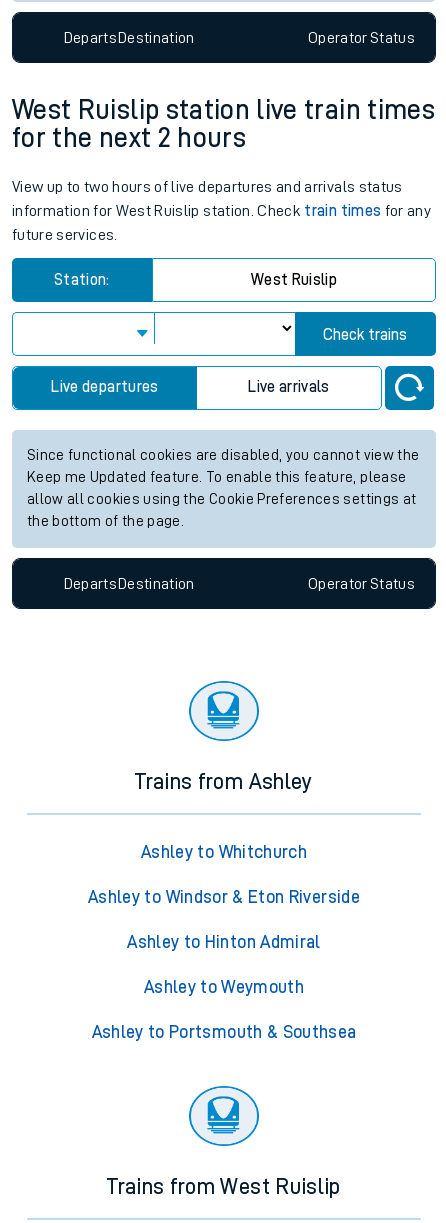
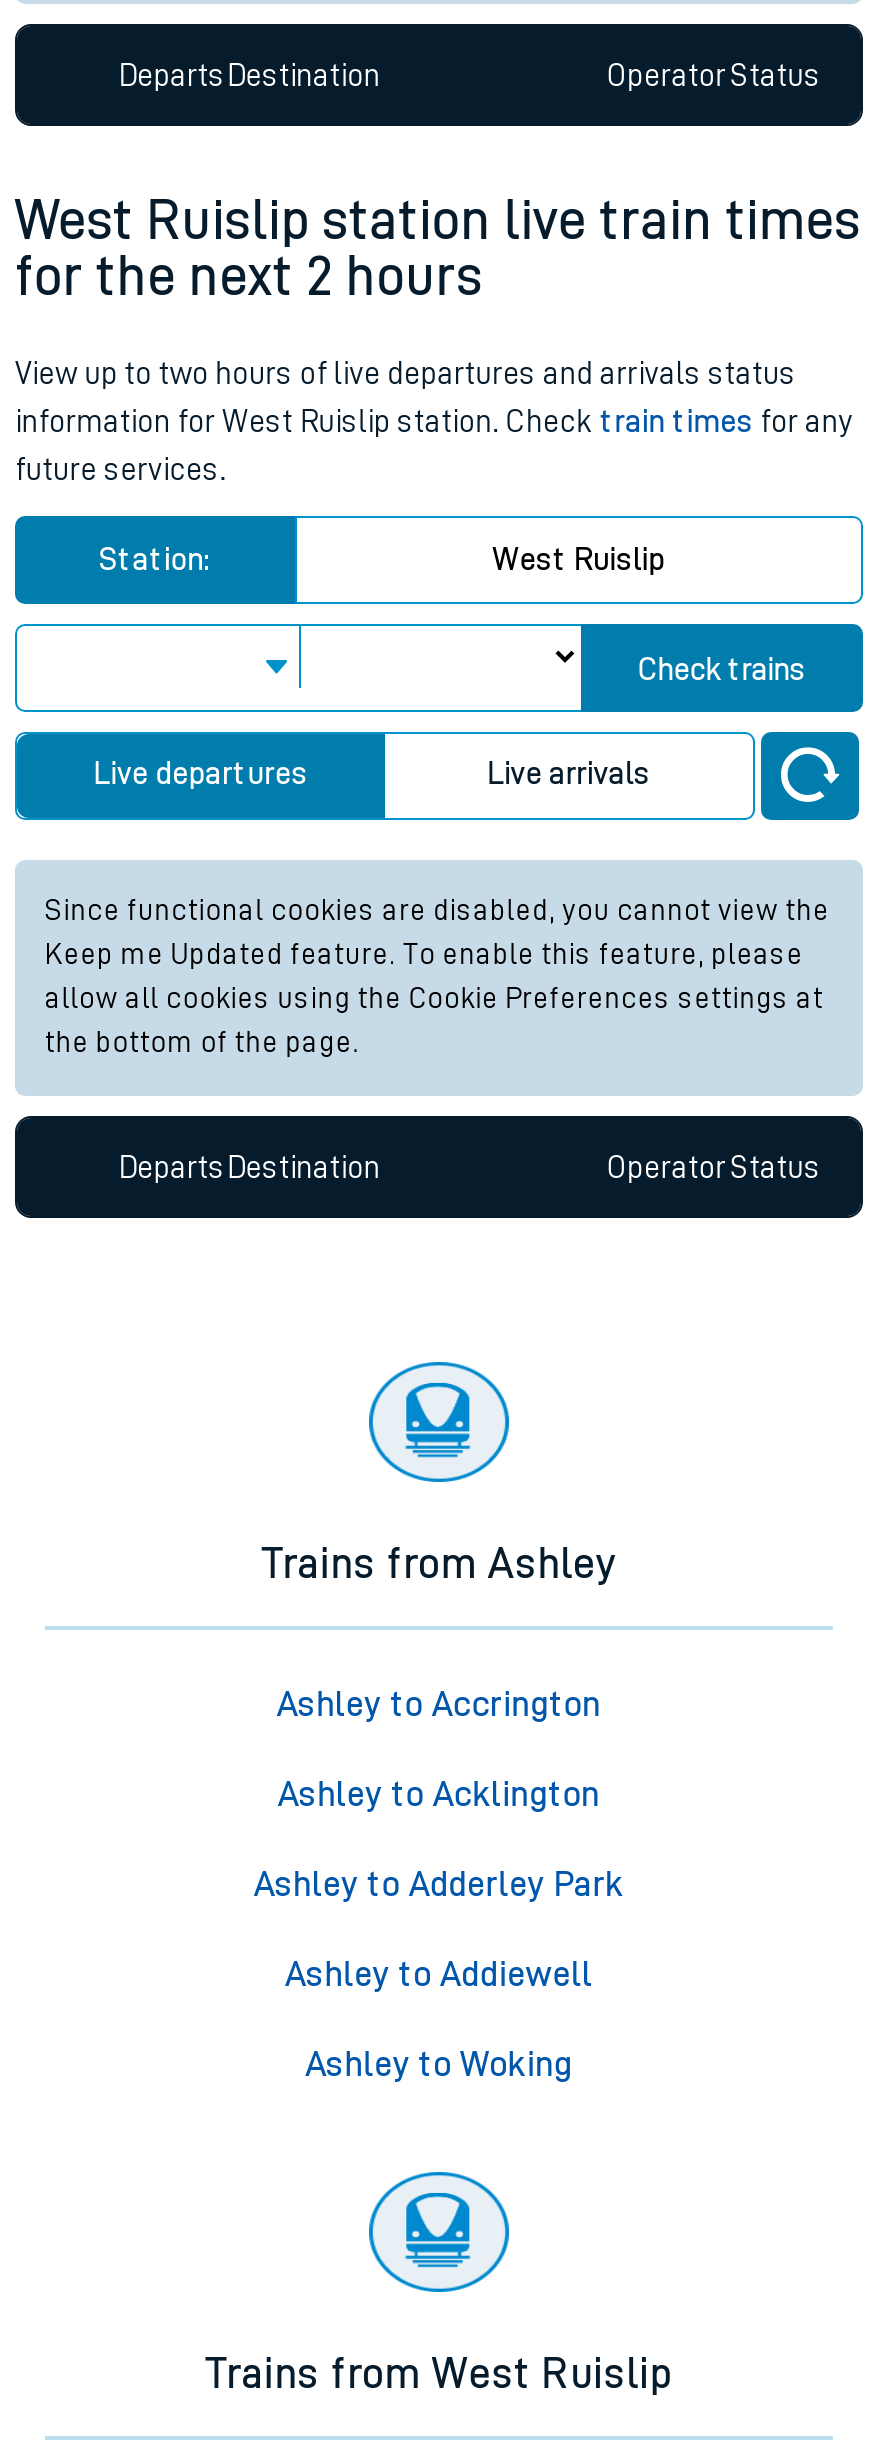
[141,843,307,861] Ashley to Whitchurch -> [277,1687,601,1723] Ashley to Accrington
[88,888,360,906] Ashley to Windsor & Eton Riverside -> [278,1777,600,1813] Ashley to Acklington
[127,933,321,951] Ashley to Hinton Admiral -> [254,1867,624,1903] Ashley to Adderley Park
[144,978,304,996] Ashley to Weymouth -> [285,1957,593,1993] Ashley to Addiewell
[92,1023,356,1041] Ashley to Portsmouth & Southsea -> [305,2047,573,2083] Ashley to Woking

